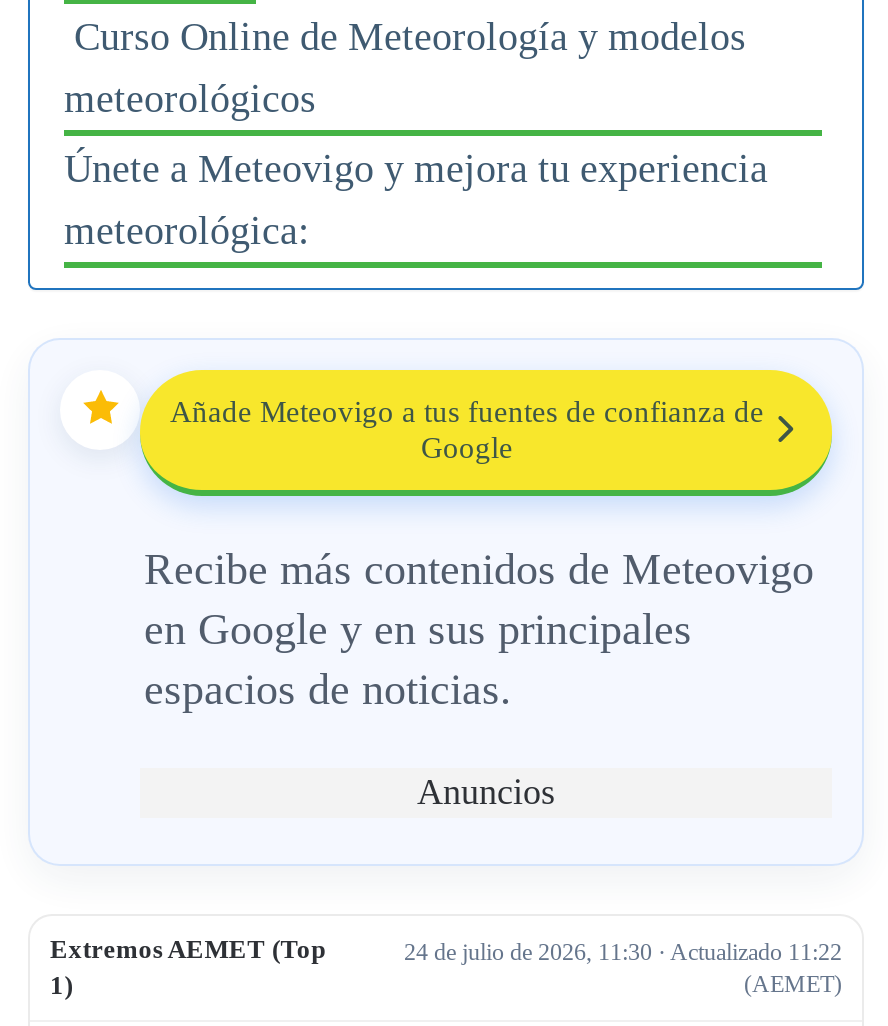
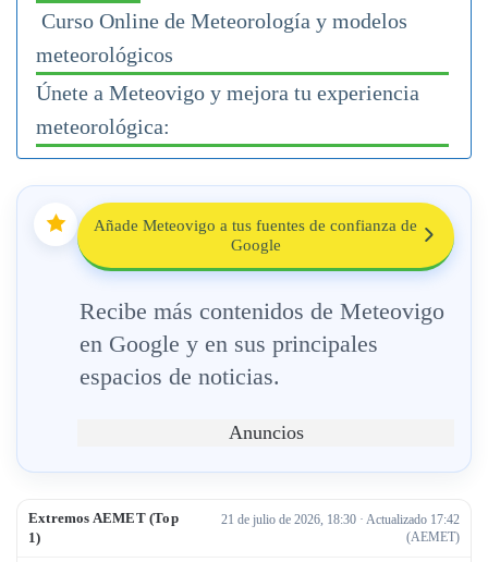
[404,937,842,965] 24 de julio de 2026, 11:30 · Actualizado 11:22 -> [221,512,460,527] 21 de julio de 2026, 18:30 · Actualizado 17:42

